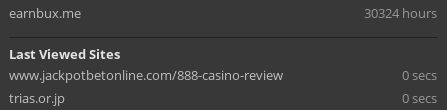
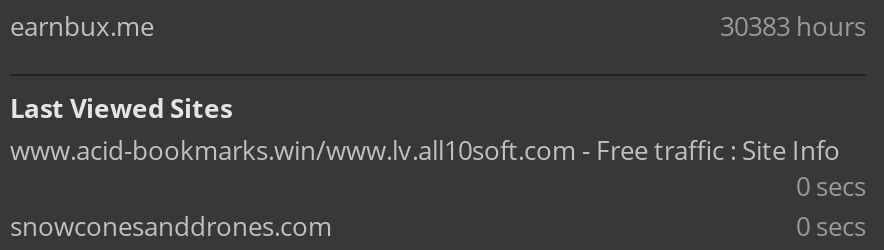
[364,4,437,22] 30324 hours -> [720,7,866,43] 30383 hours
[9,66,283,84] www.jackpotbetonline.com/888-casino-review -> [10,131,840,167] www.acid-bookmarks.win/www.lv.all10soft.com - Free traffic : Site Info
[9,89,65,107] trias.or.jp -> [10,207,332,243] snowconesanddrones.com

